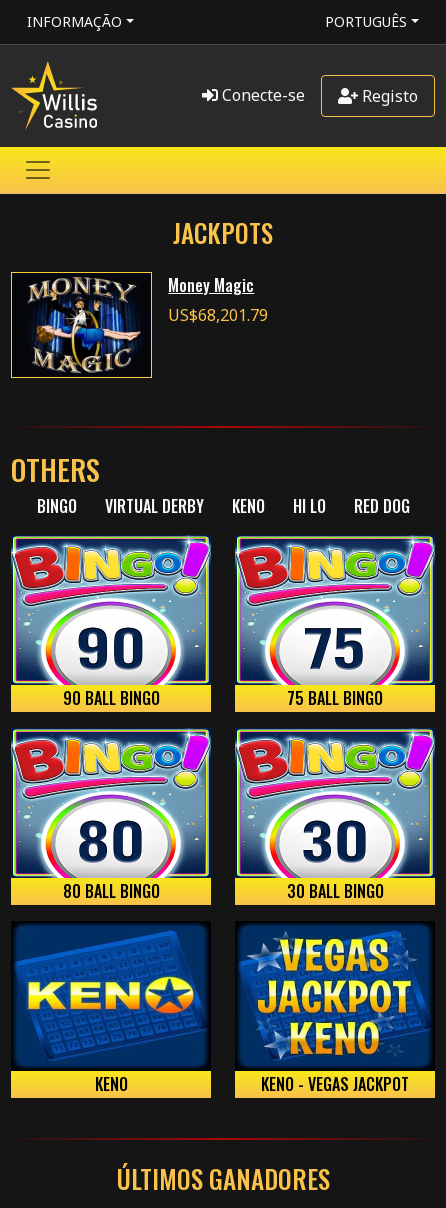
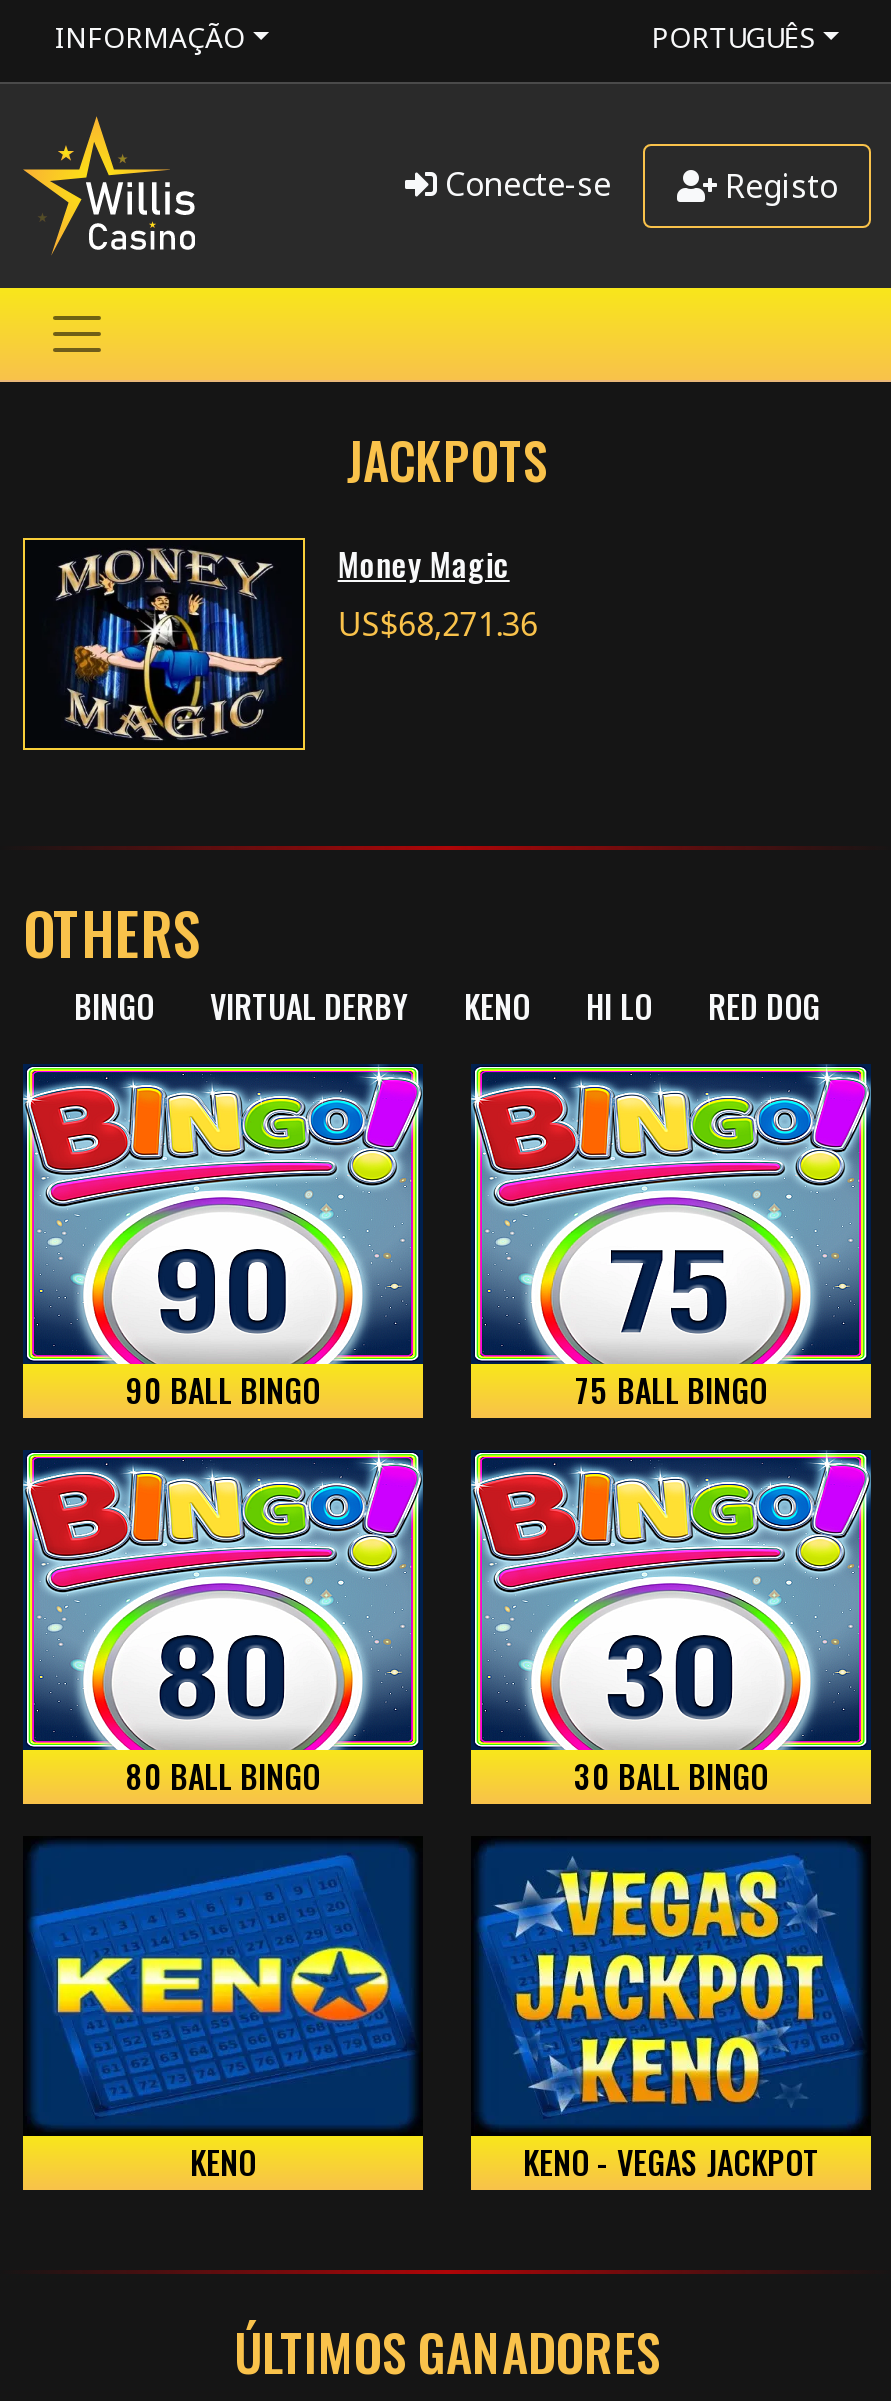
[168,304,268,326] US$68,201.79 -> [338,602,538,646] US$68,271.36

